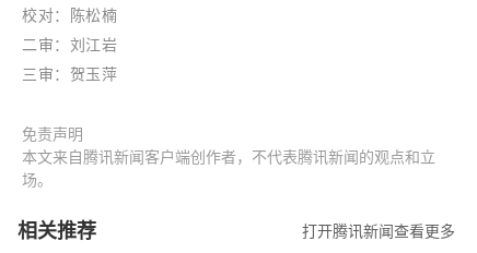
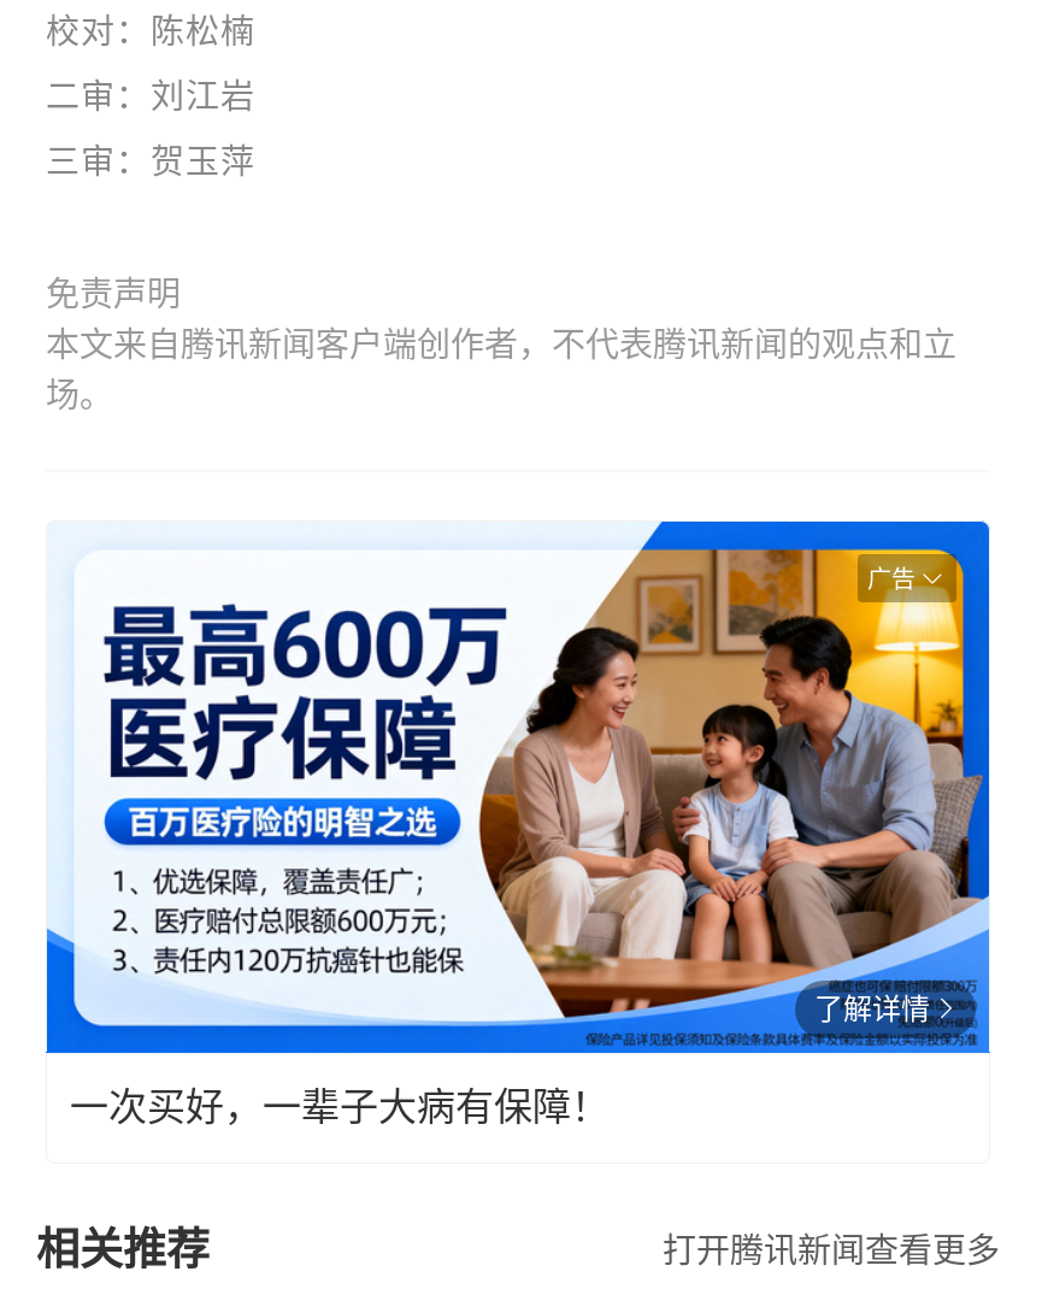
none -> [43,520,993,1055] [image] | 广告
none -> [70,993,930,1128] 了解详情 | 一次买好，一辈子大病有保障！

